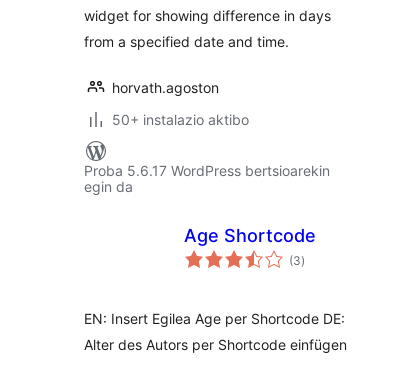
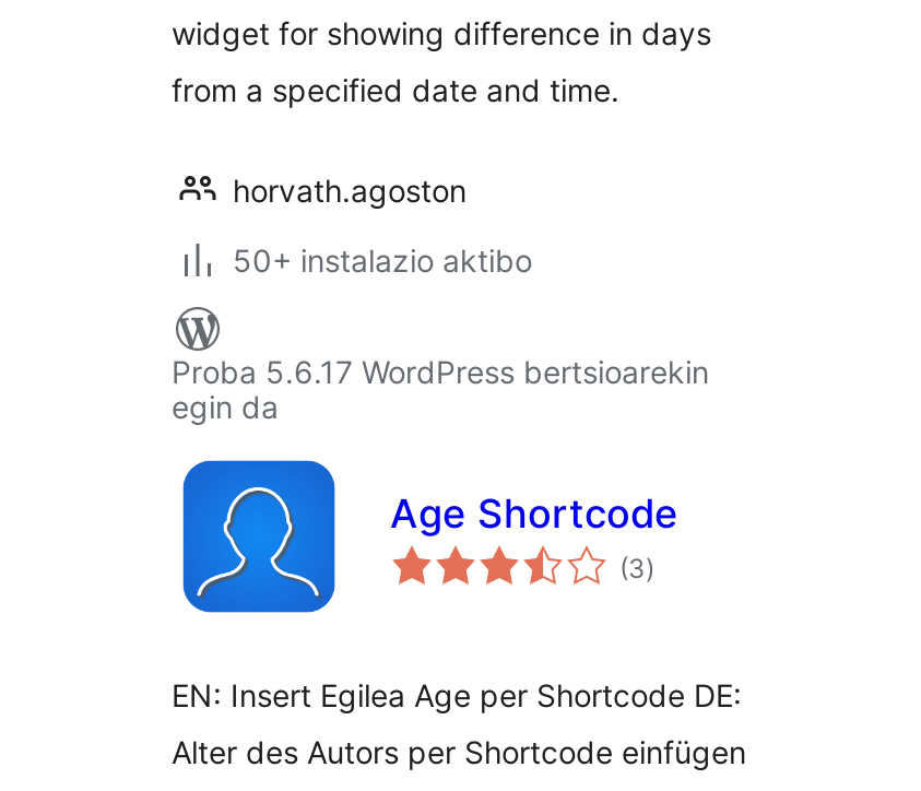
none -> [180,458,338,615] [image]

